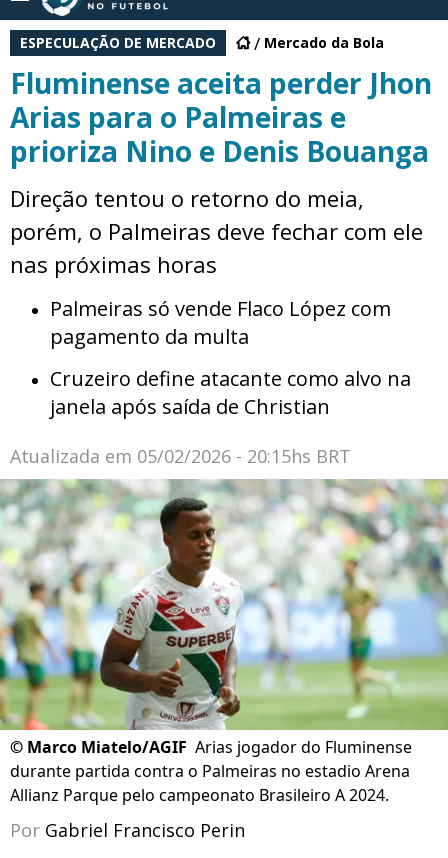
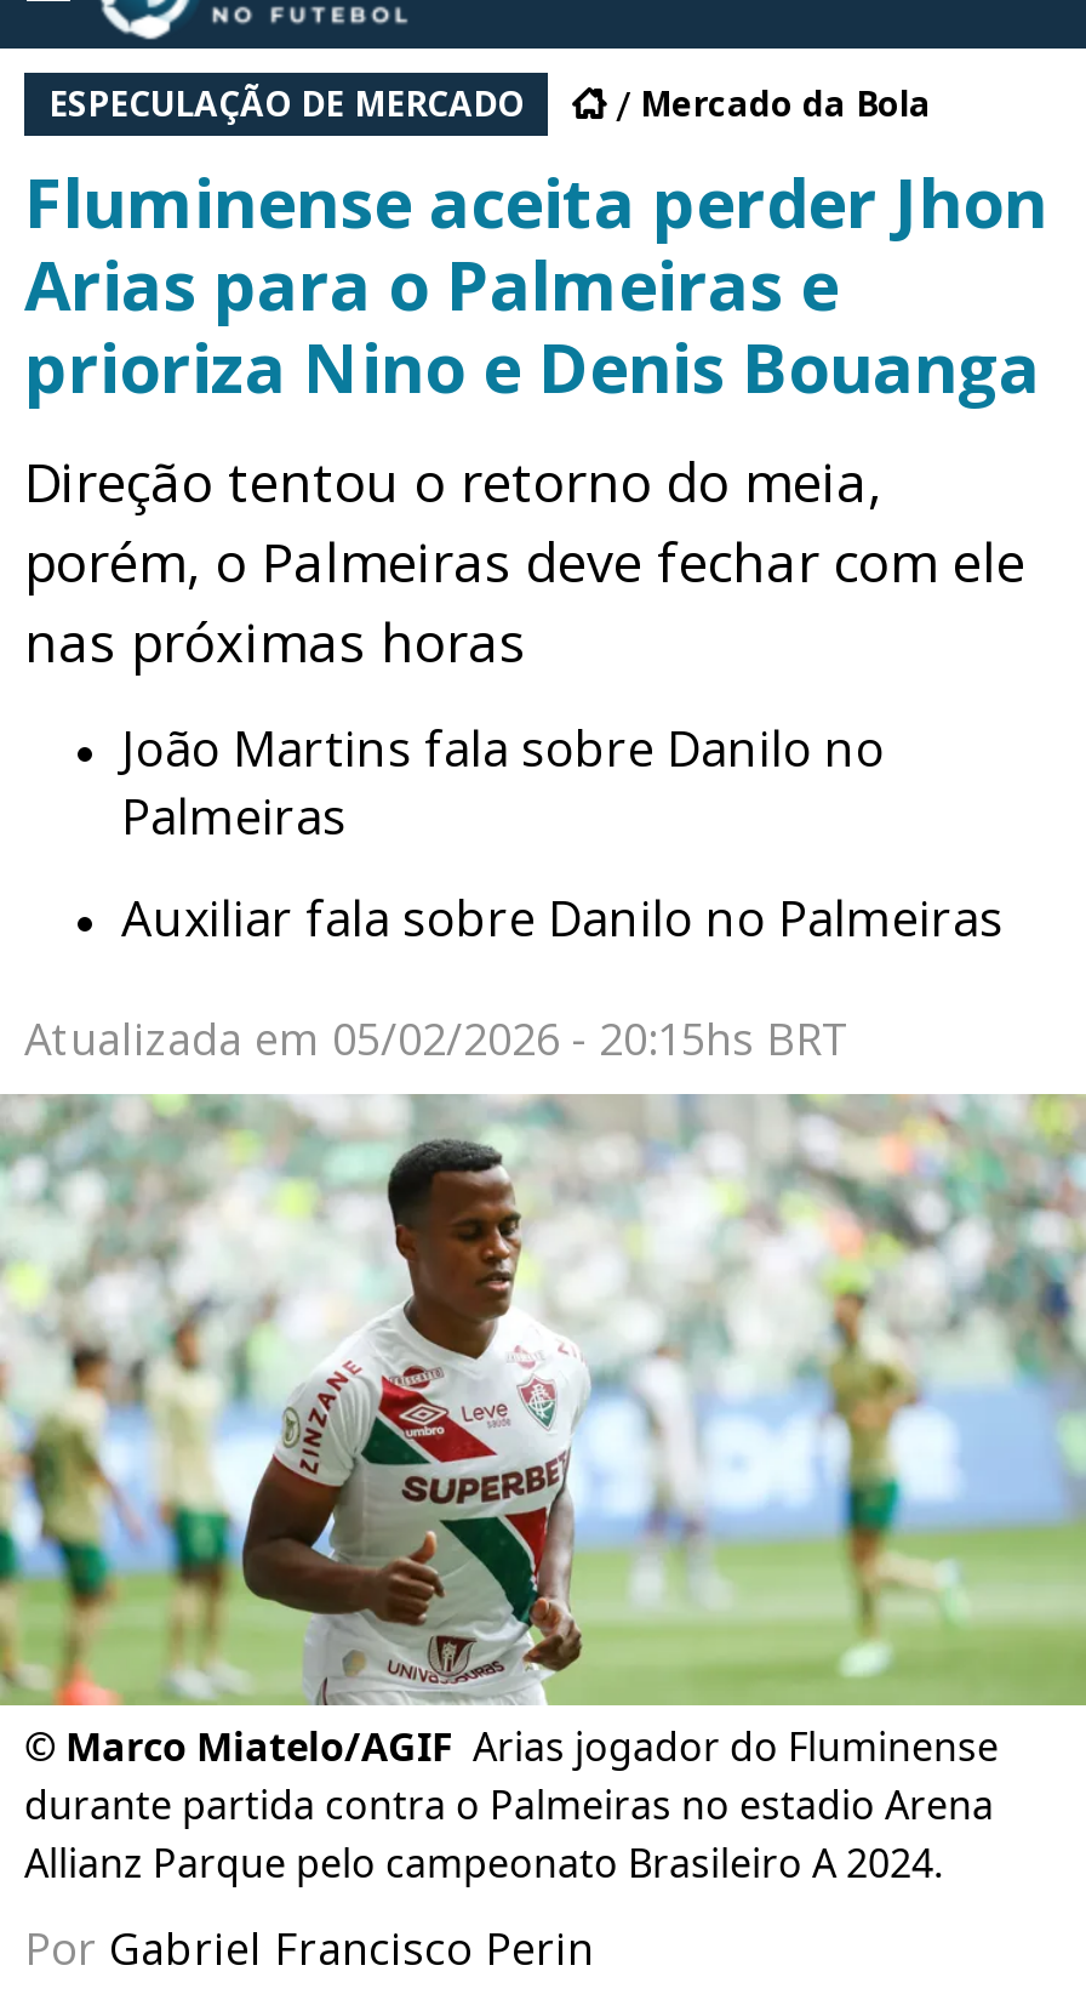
[50,295,391,350] Palmeiras só vende Flaco López com | pagamento da multa -> [121,716,885,849] João Martins fala sobre Danilo no | Palmeiras
[50,365,411,420] Cruzeiro define atacante como alvo na | janela após saída de Christian -> [121,885,1004,951] Auxiliar fala sobre Danilo no Palmeiras

